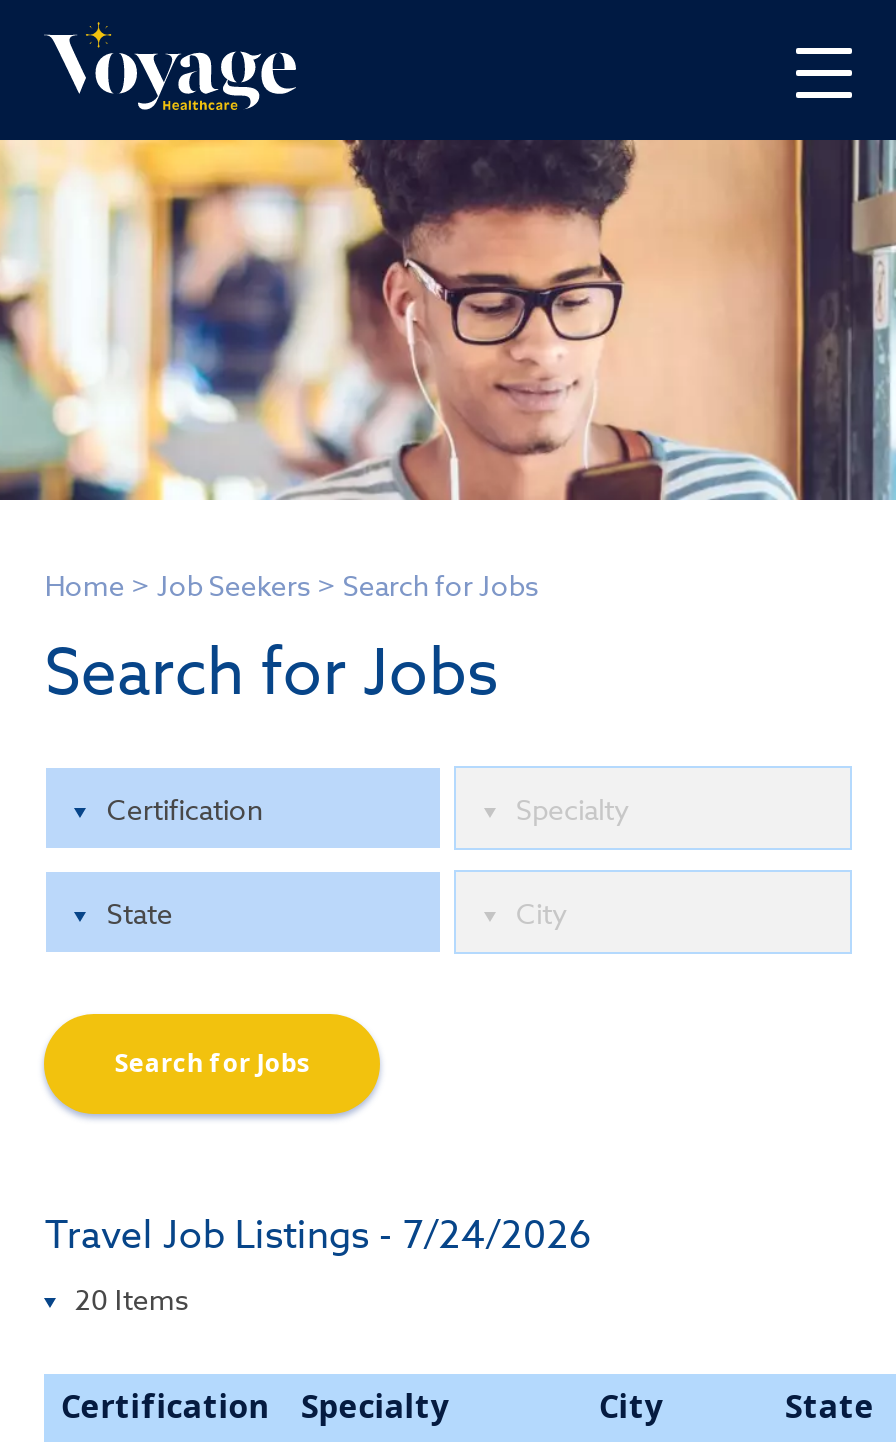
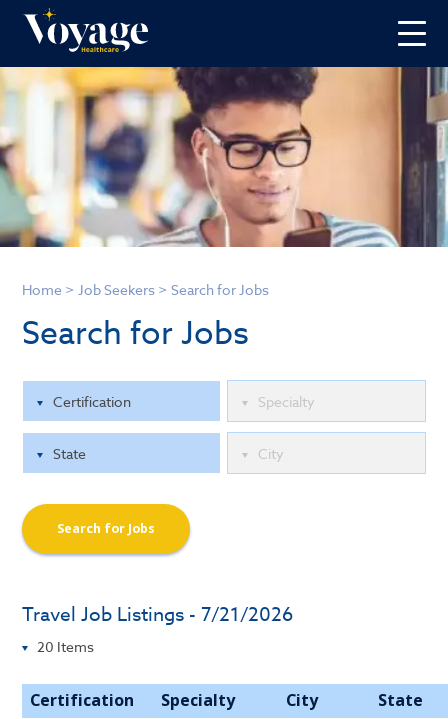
[45,1208,591,1260] Travel Job Listings - 7/24/2026 -> [22,601,293,627] Travel Job Listings - 7/21/2026

